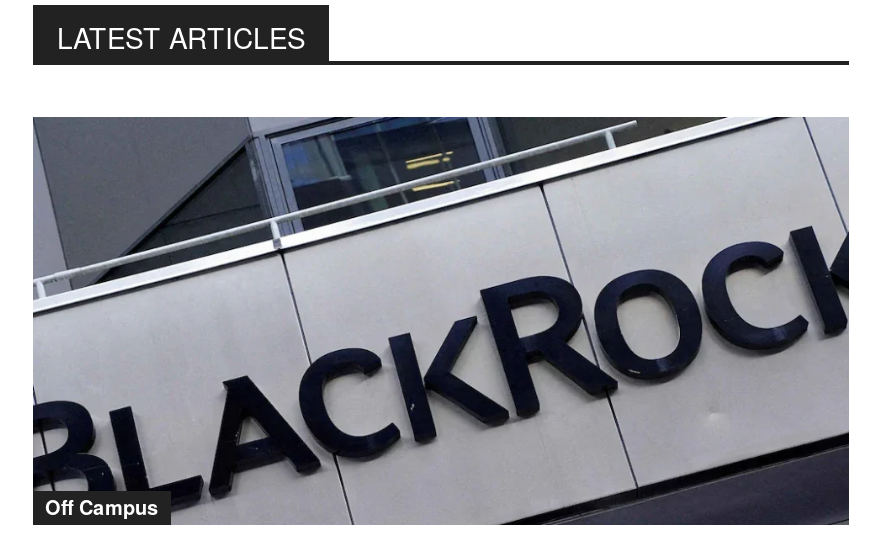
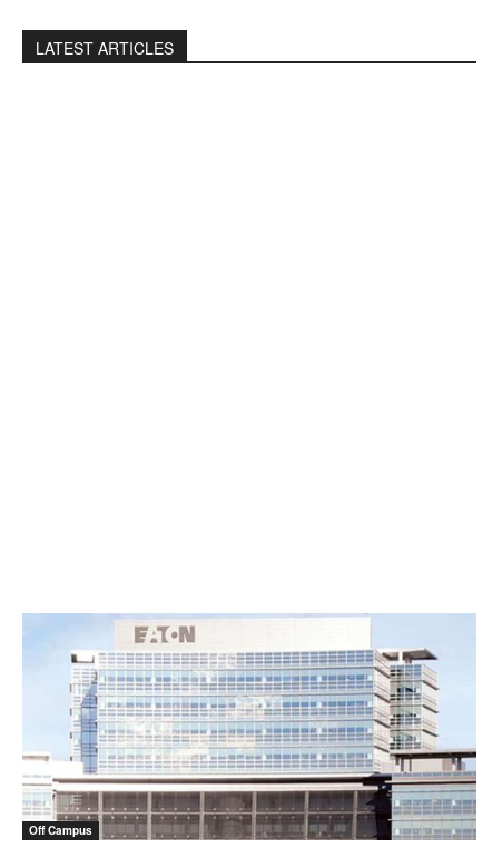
[31,115,851,527] [image] -> [22,613,478,841] [image]

